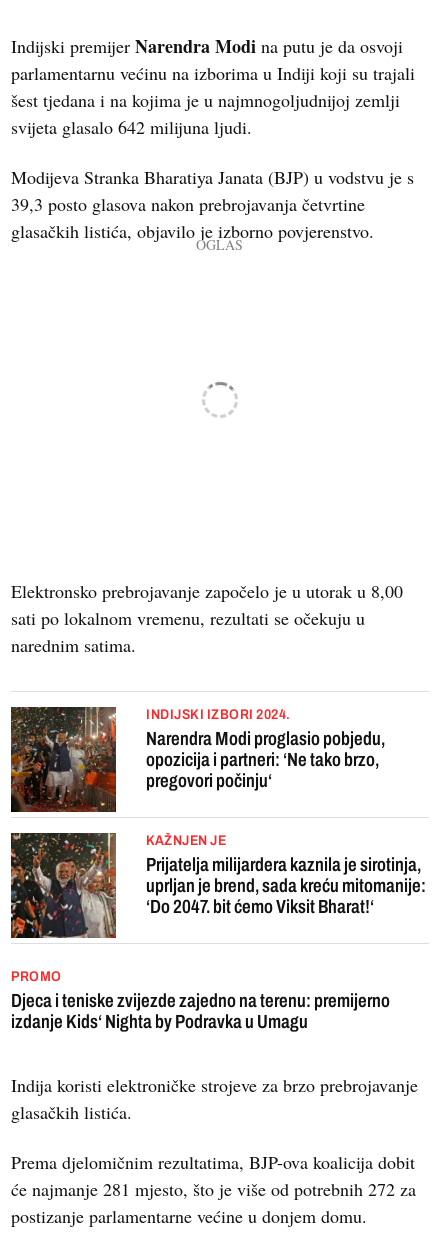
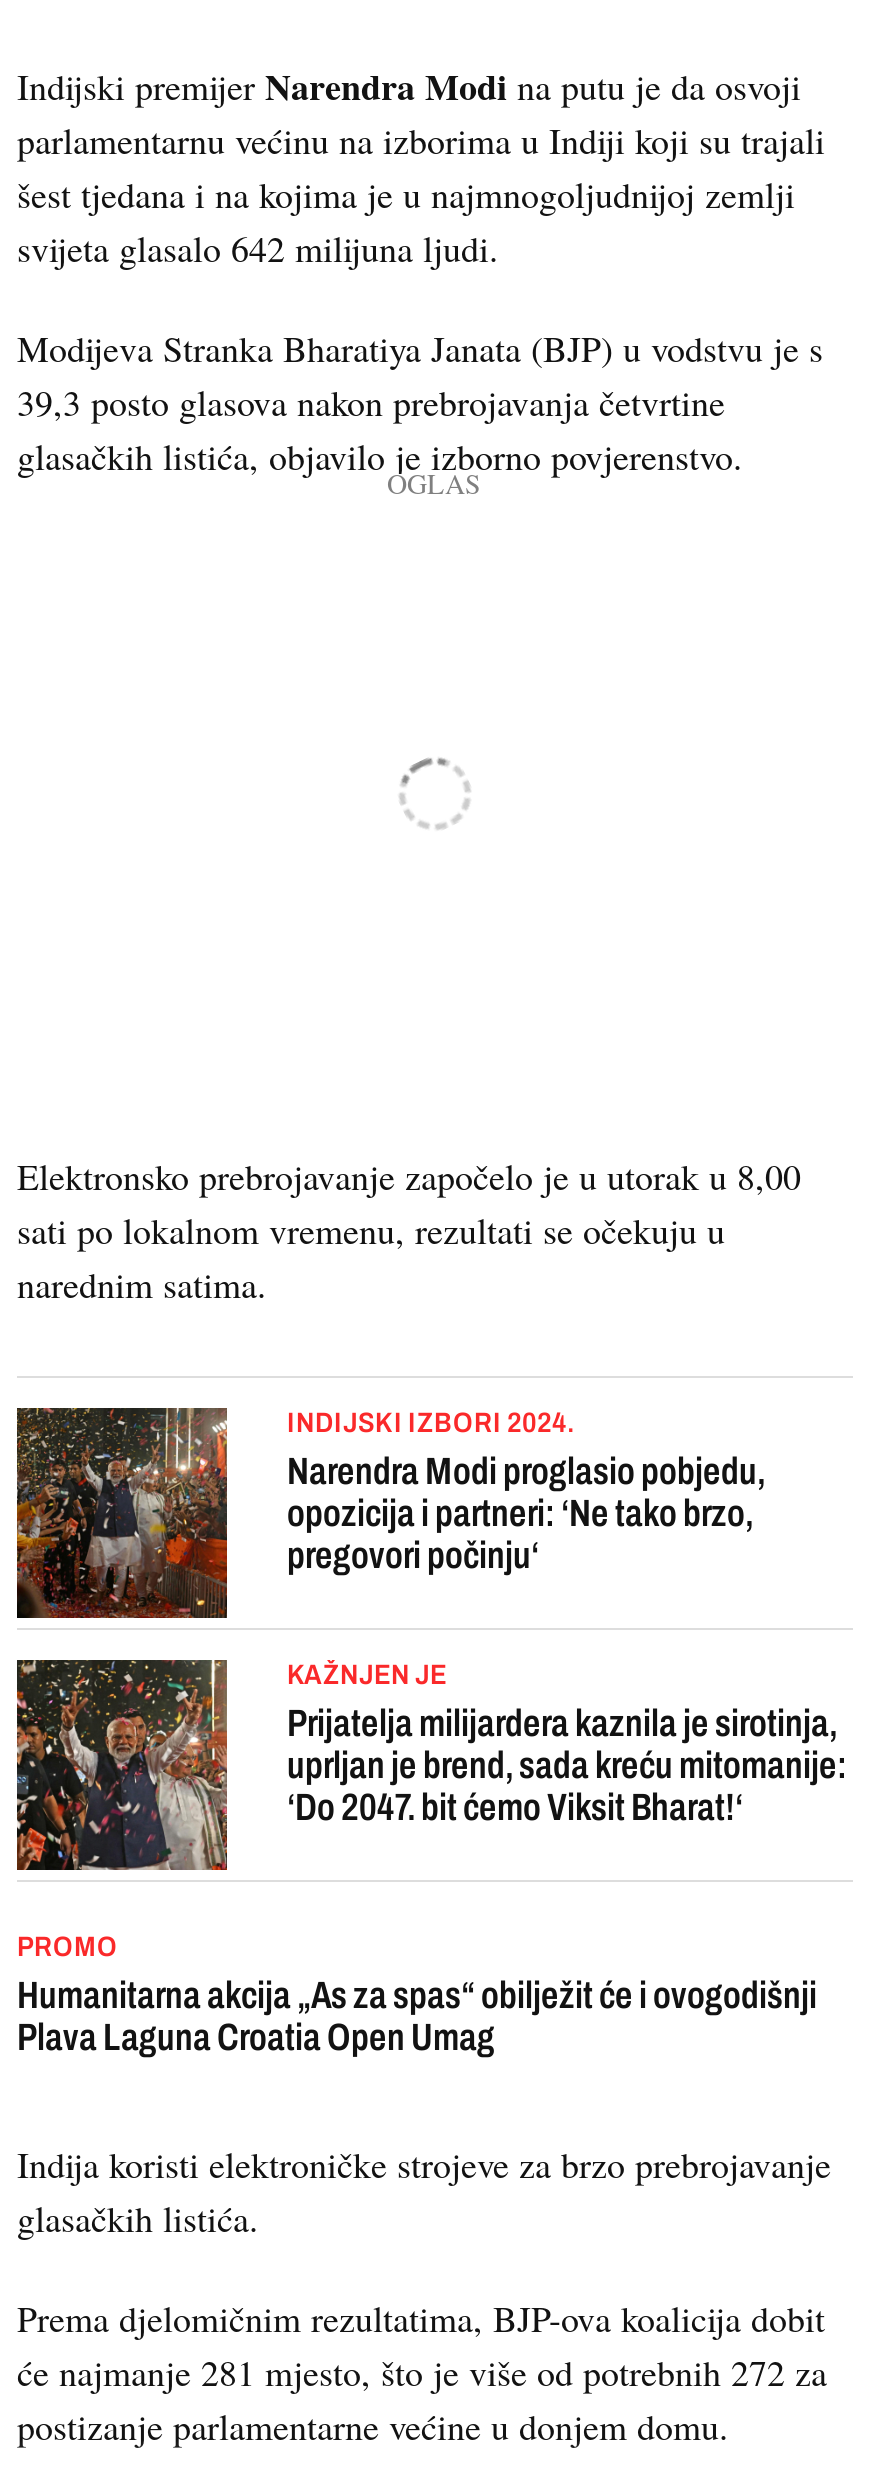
[11,990,390,1032] Djeca i teniske zvijezde zajedno na terenu: premijerno | izdanje Kids‘ Nighta by Podravka u Umagu -> [17,1974,817,2058] Humanitarna akcija „As za spas“ obilježit će i ovogodišnji | Plava Laguna Croatia Open Umag

